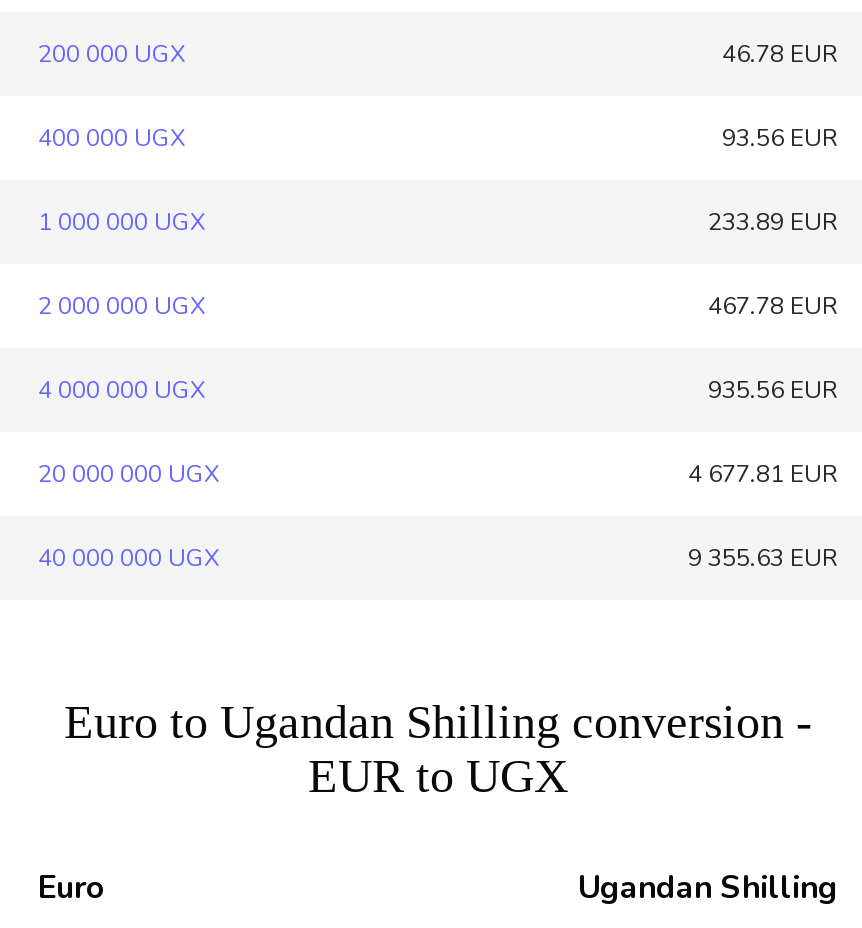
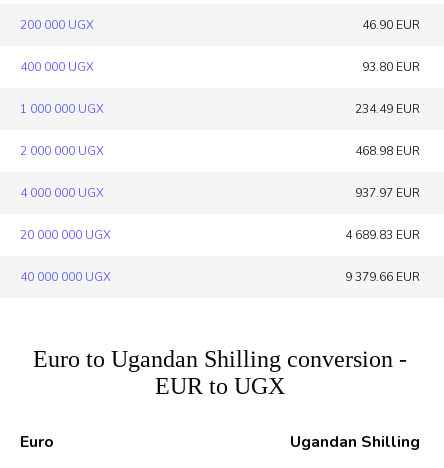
[722,38,838,70] 46.78 EUR -> [362,17,420,33] 46.90 EUR
[722,122,838,154] 93.56 EUR -> [362,59,420,75] 93.80 EUR
[708,206,838,238] 233.89 EUR -> [355,101,420,117] 234.49 EUR
[708,290,838,322] 467.78 EUR -> [355,143,420,159] 468.98 EUR
[708,374,838,406] 935.56 EUR -> [355,185,420,201] 937.97 EUR
[688,458,838,490] 4 677.81 EUR -> [345,227,420,243] 4 689.83 EUR
[688,542,838,574] 9 355.63 EUR -> [345,269,420,285] 9 379.66 EUR

